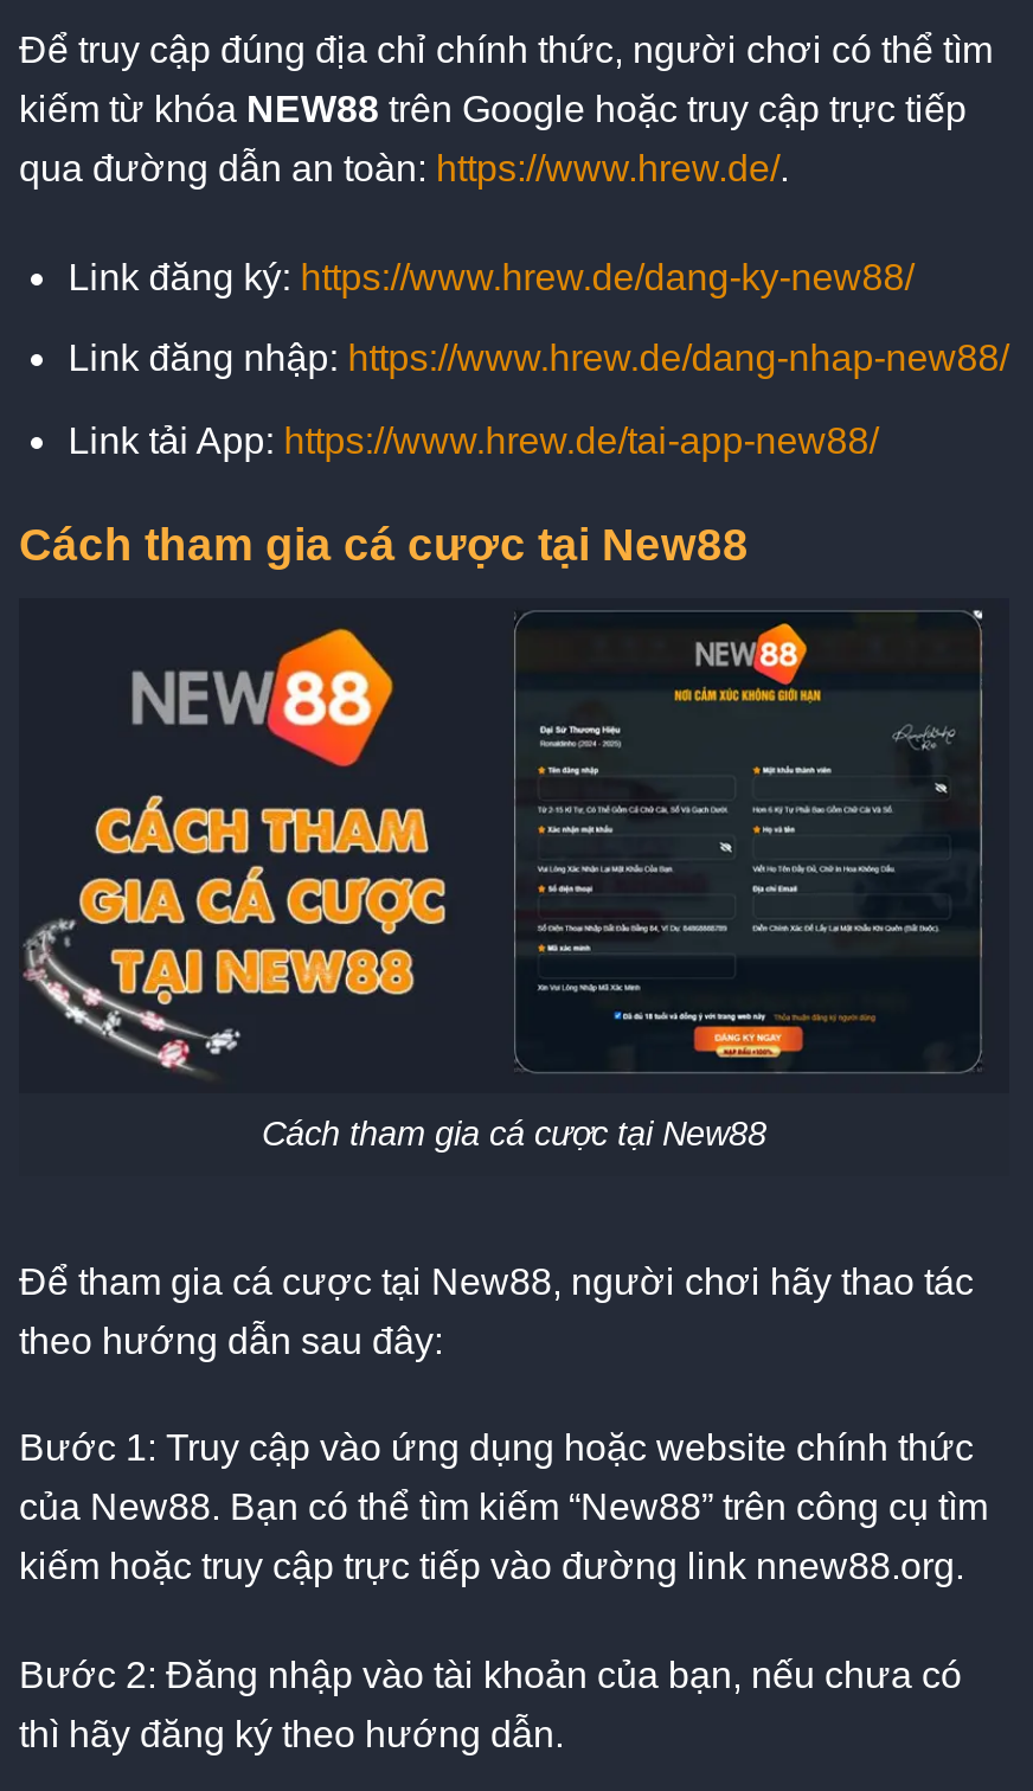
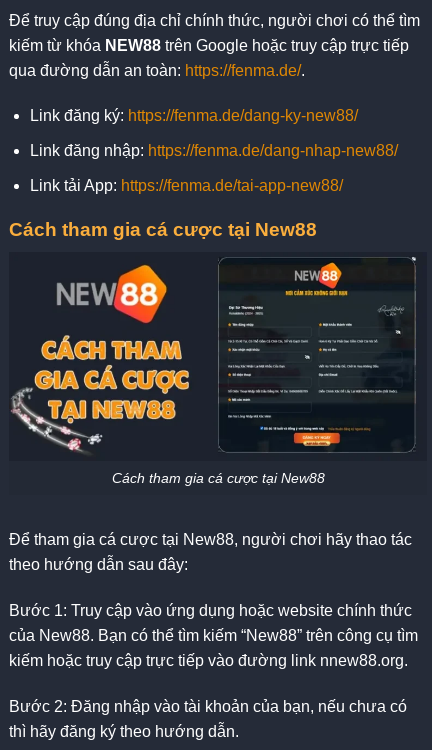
[19,147,789,187] qua đường dẫn an toàn: https://www.hrew.de/. -> [9,61,305,78] qua đường dẫn an toàn: https://fenma.de/.
[68,255,914,296] Link đăng ký: https://www.hrew.de/dang-ky-new88/ -> [30,107,358,124] Link đăng ký: https://fenma.de/dang-ky-new88/
[68,337,1009,378] Link đăng nhập: https://www.hrew.de/dang-nhap-new88/ -> [30,142,398,159] Link đăng nhập: https://fenma.de/dang-nhap-new88/
[68,419,879,460] Link tải App: https://www.hrew.de/tai-app-new88/ -> [30,176,343,193] Link tải App: https://fenma.de/tai-app-new88/

